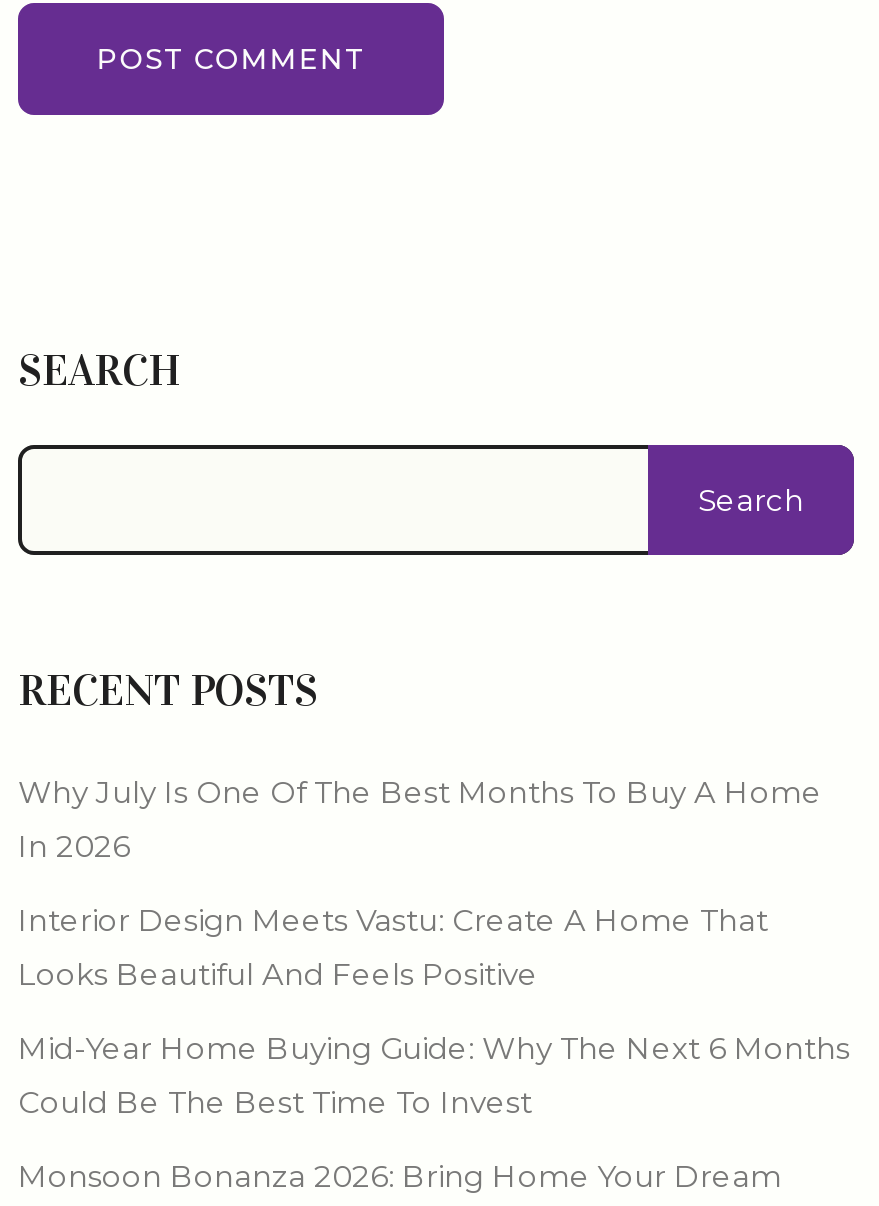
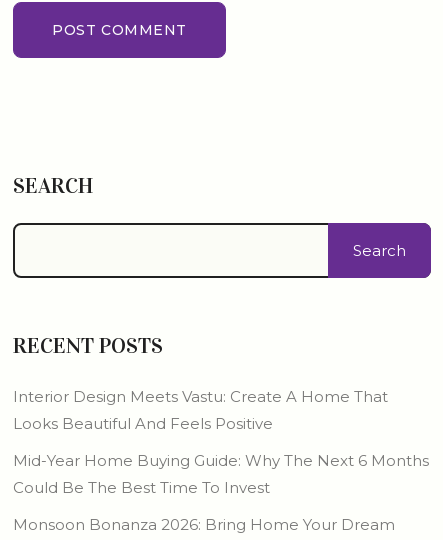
[18,774,822,866] Why July Is One Of The Best Months To Buy A Home | In 2026 -> none

